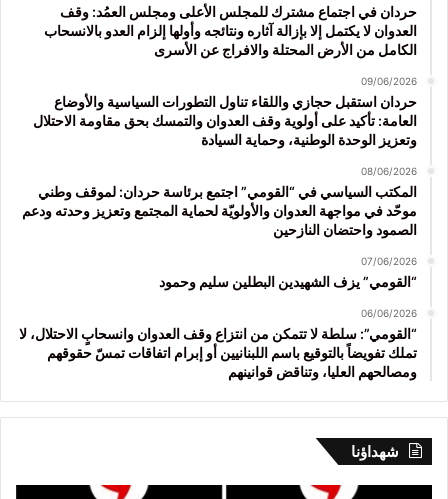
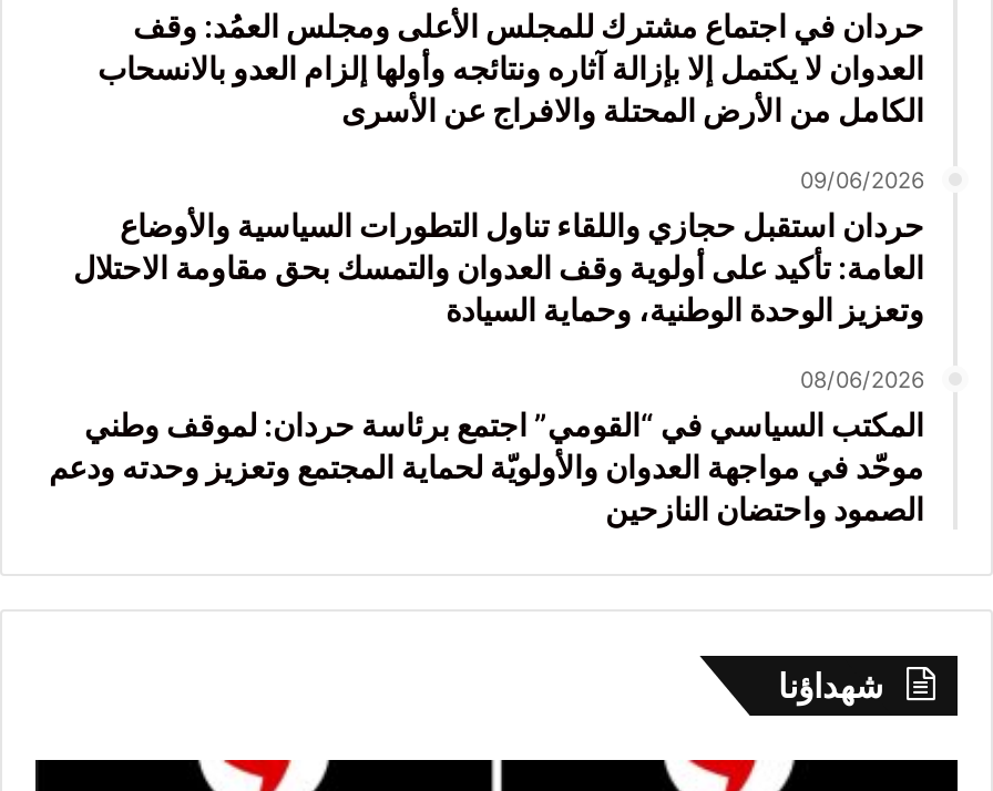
[19,255,417,380] 07/06/2026 | “القومي” يزف الشهيدين البطلين سليم وحمود | 06/06/2026 | “القومي”: سلطة لا تتمكن من انتزاع وقف العدوان وانسحابٍ الاحتلال، لا | تملك تفويضاً بالتوقيع باسم اللبنانيين أو إبرام اتفاقات تمسّ حقوقهم | ومصالحهم العليا، وتناقض قوانينهم -> none

